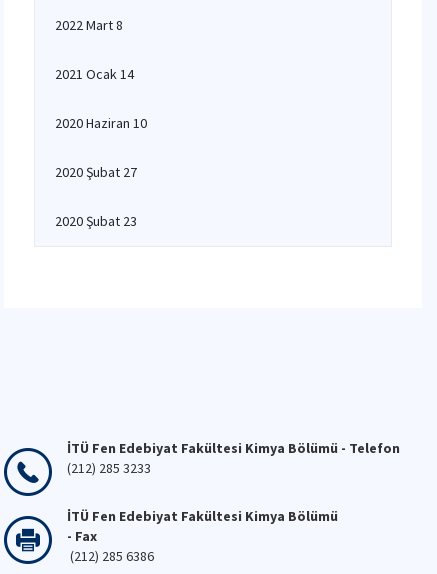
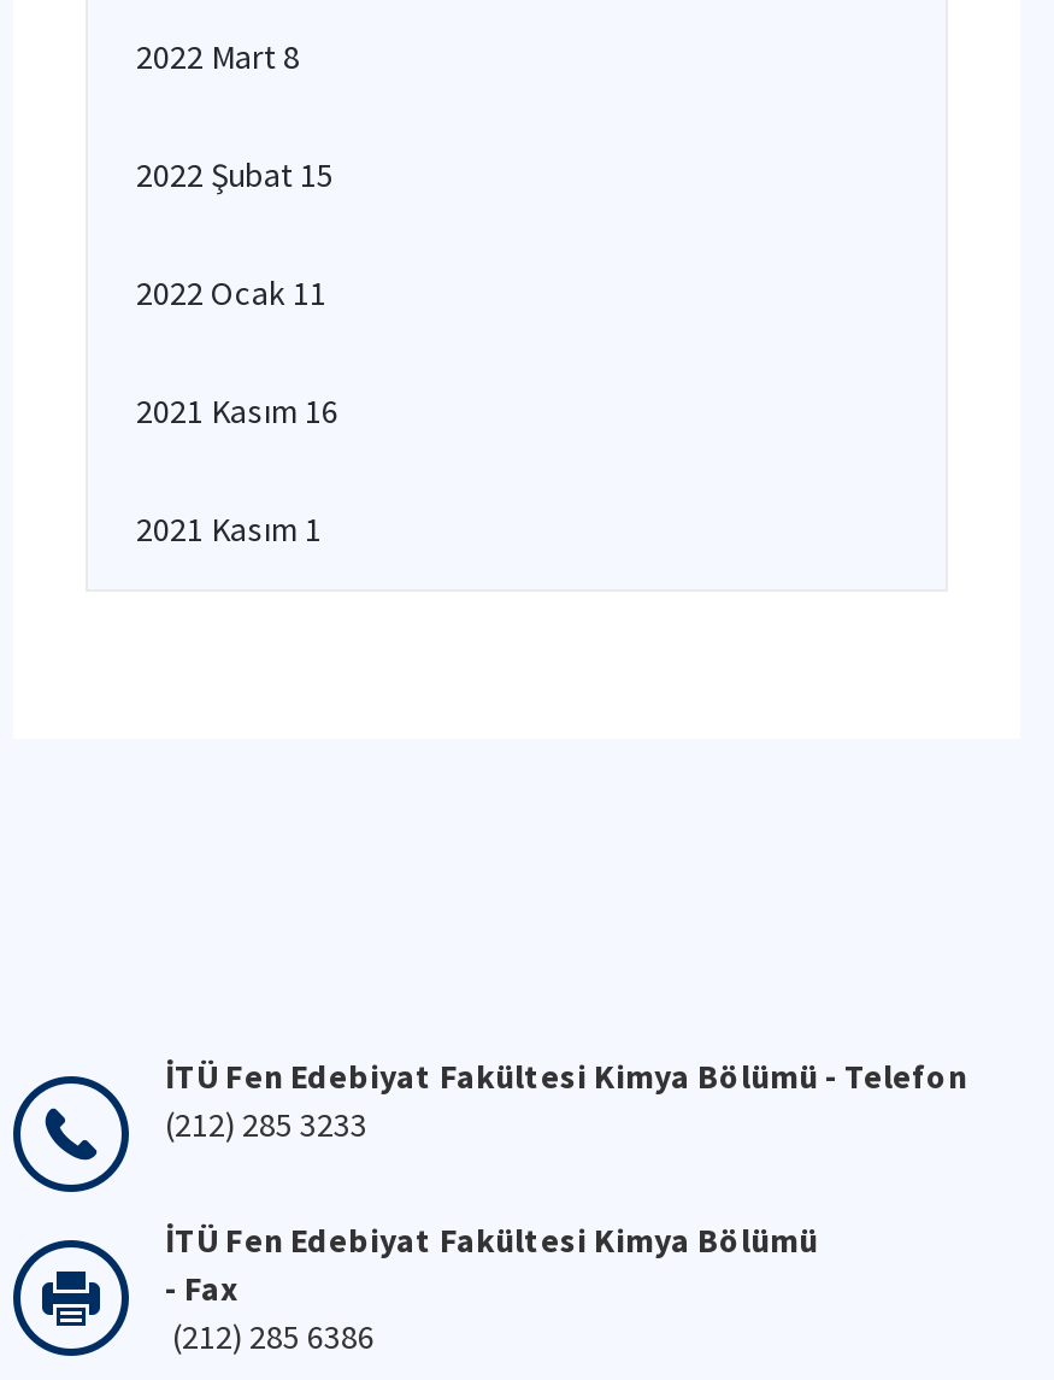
[55,65,134,83] 2021 Ocak 14 -> [136,153,334,196] 2022 Şubat 15
[55,114,147,132] 2020 Haziran 10 -> [136,271,326,315] 2022 Ocak 11
[55,163,137,181] 2020 Şubat 27 -> [136,389,338,433] 2021 Kasım 16
[55,212,137,230] 2020 Şubat 23 -> [136,507,322,551] 2021 Kasım 1

